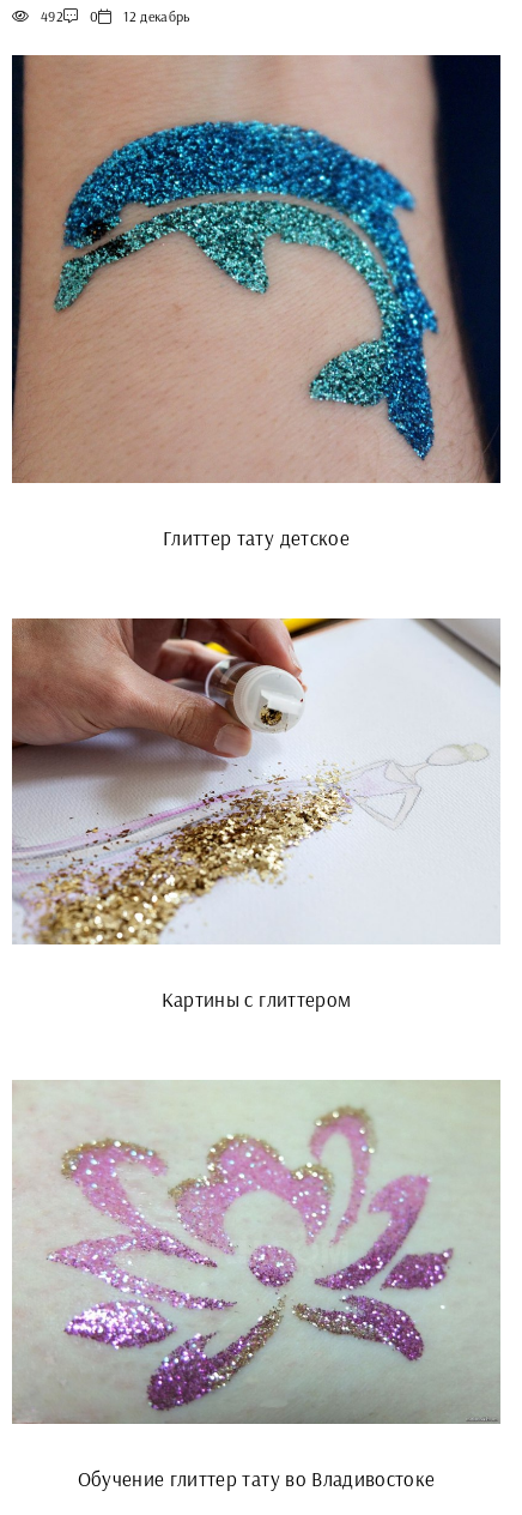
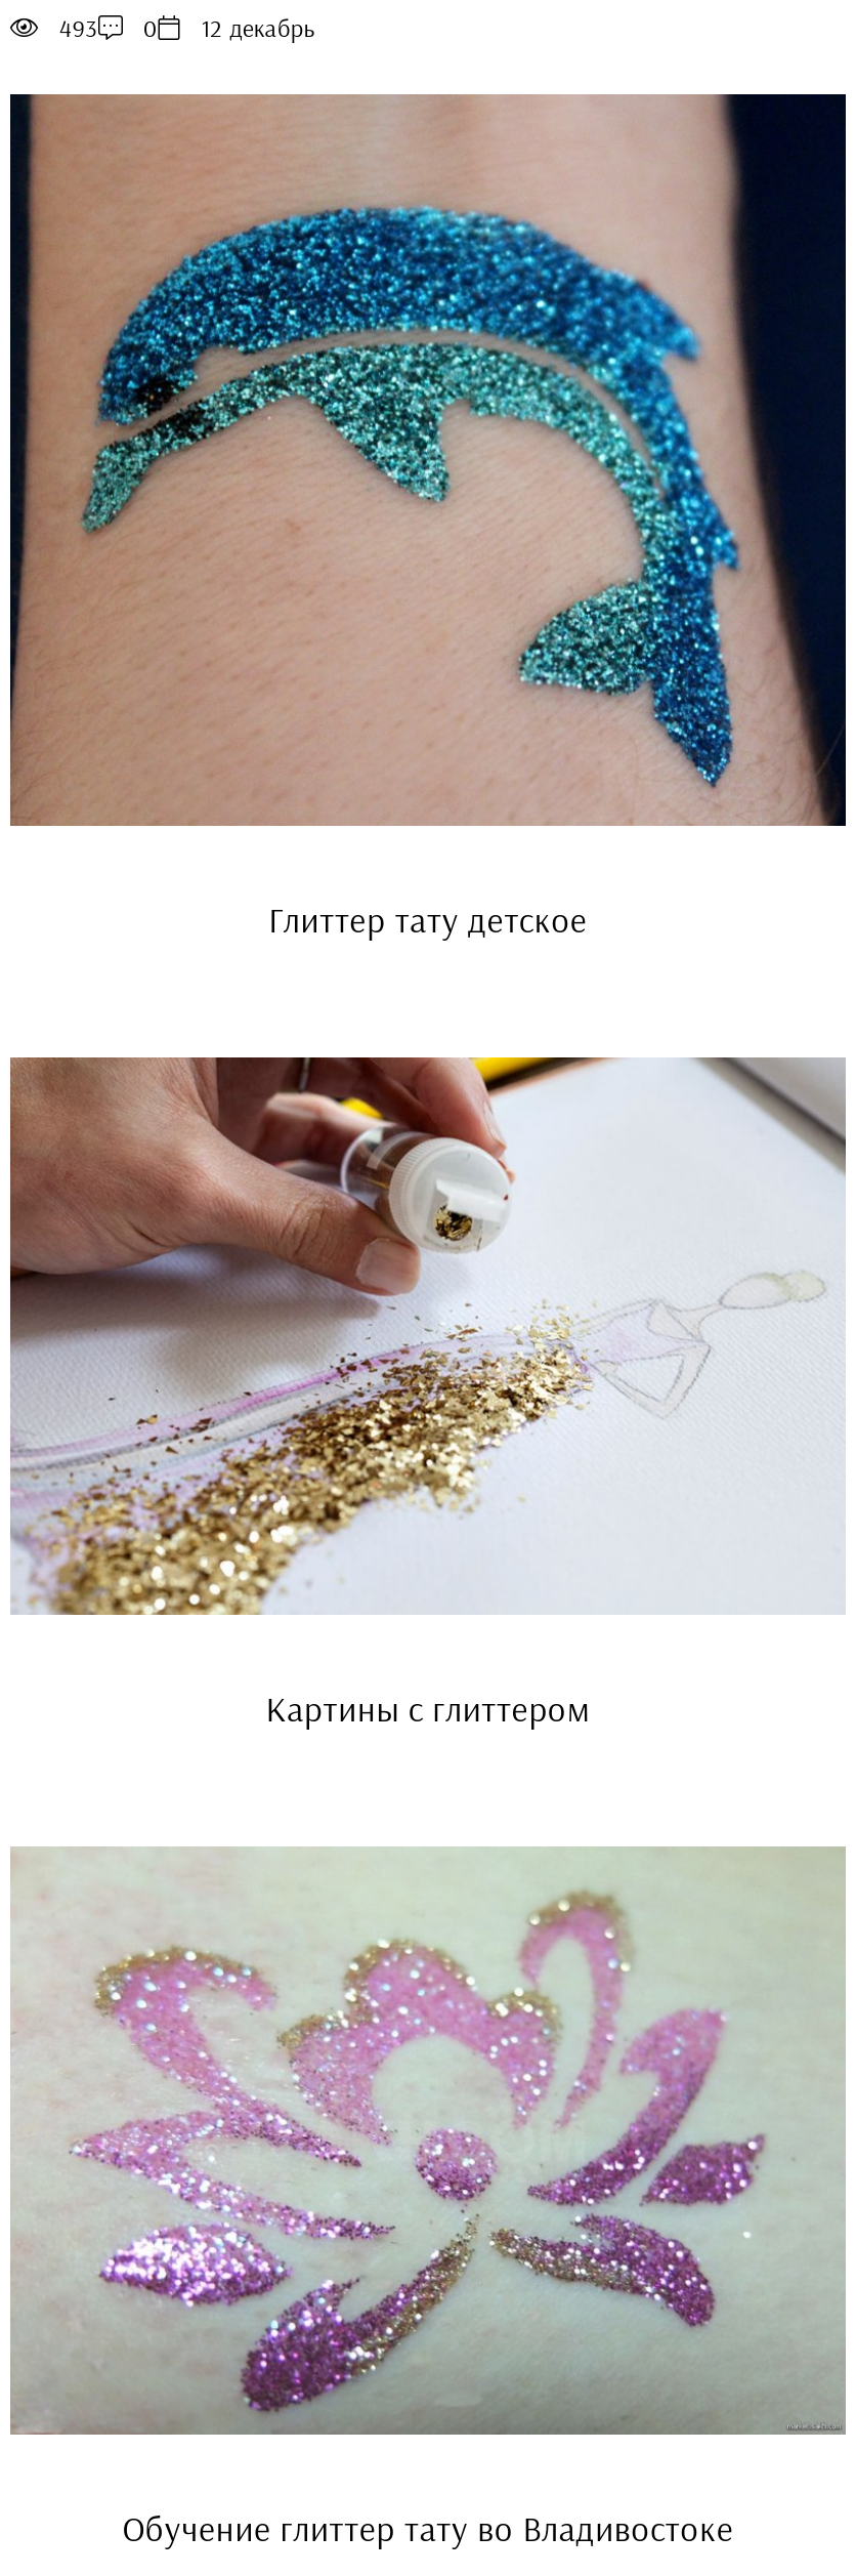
[41,7,190,25] 492 0 12 декабрь -> [59,12,315,43] 493 0 12 декабрь

